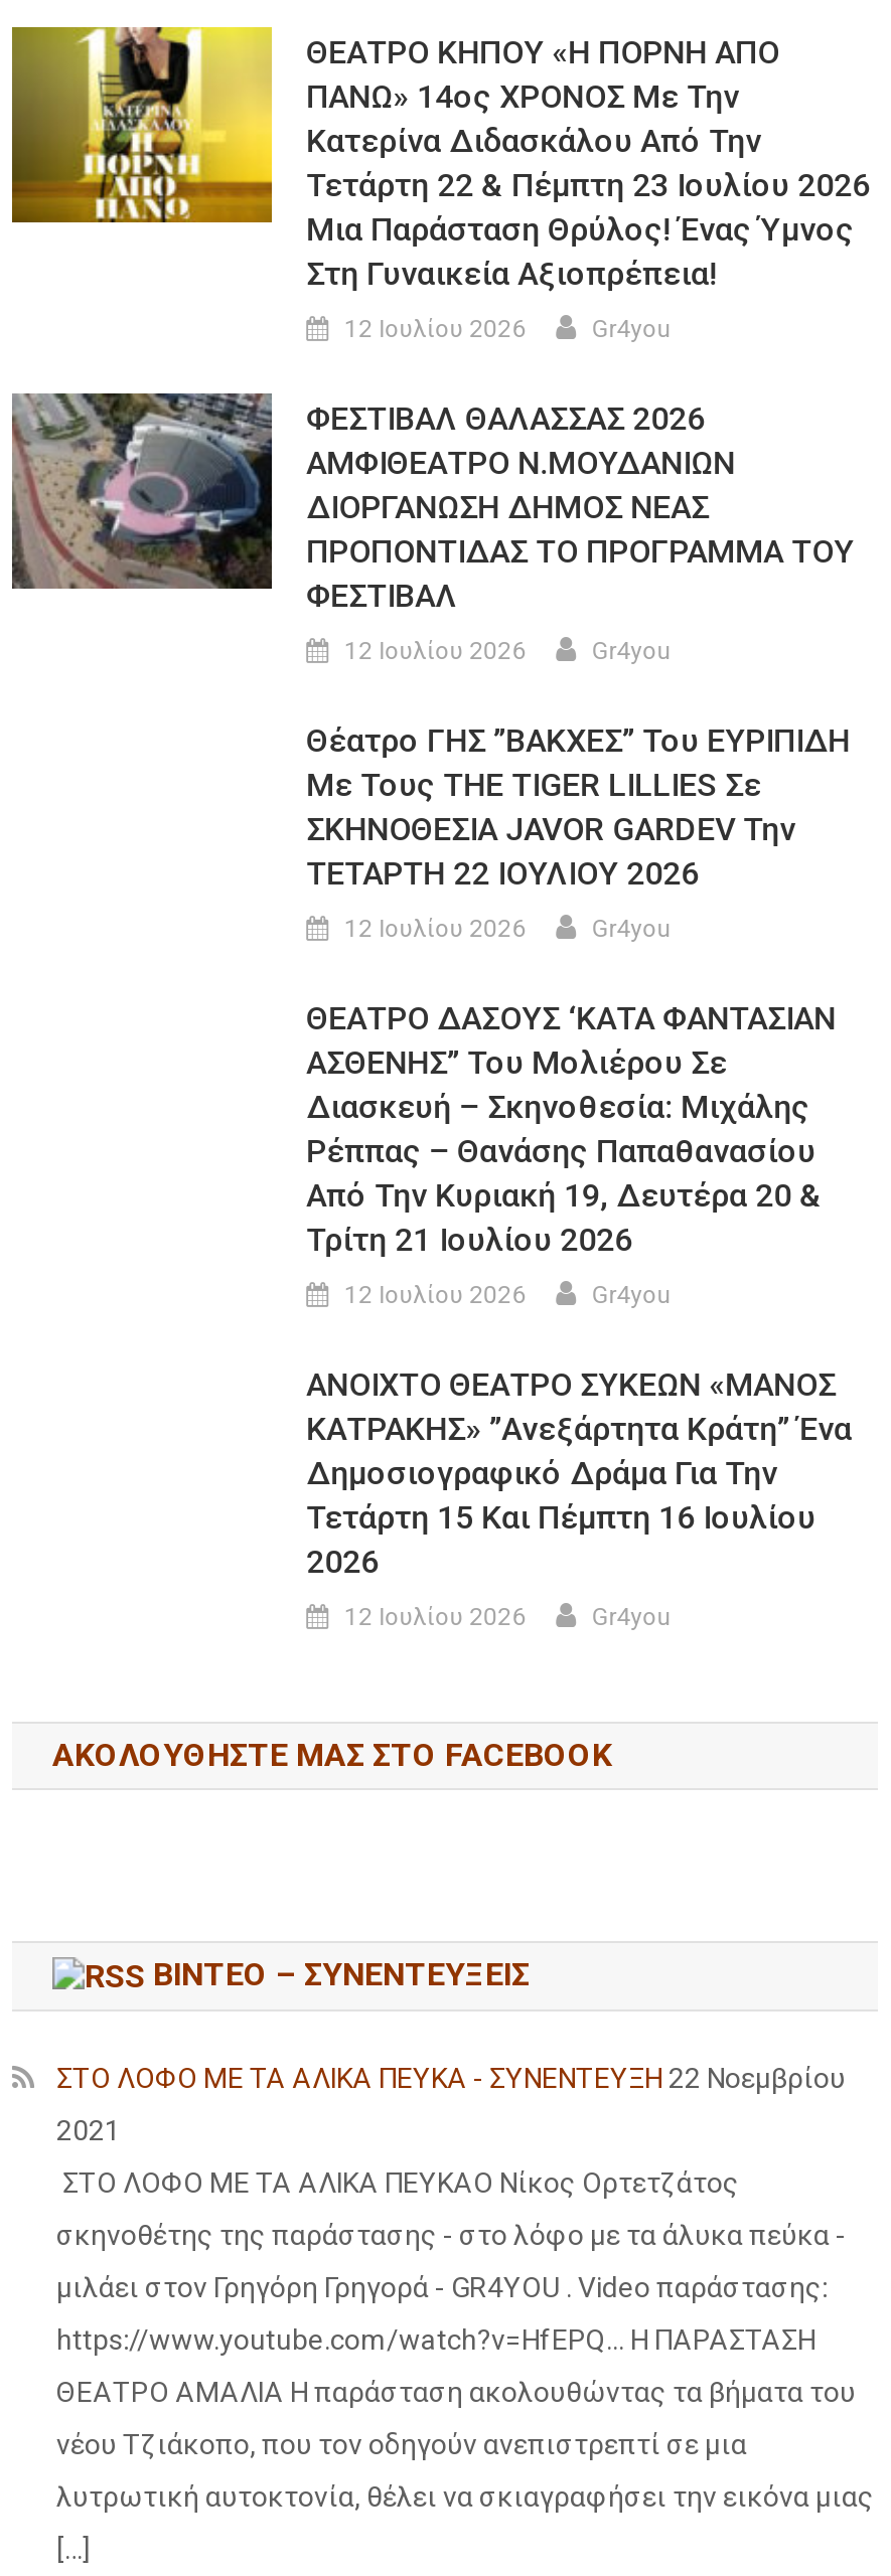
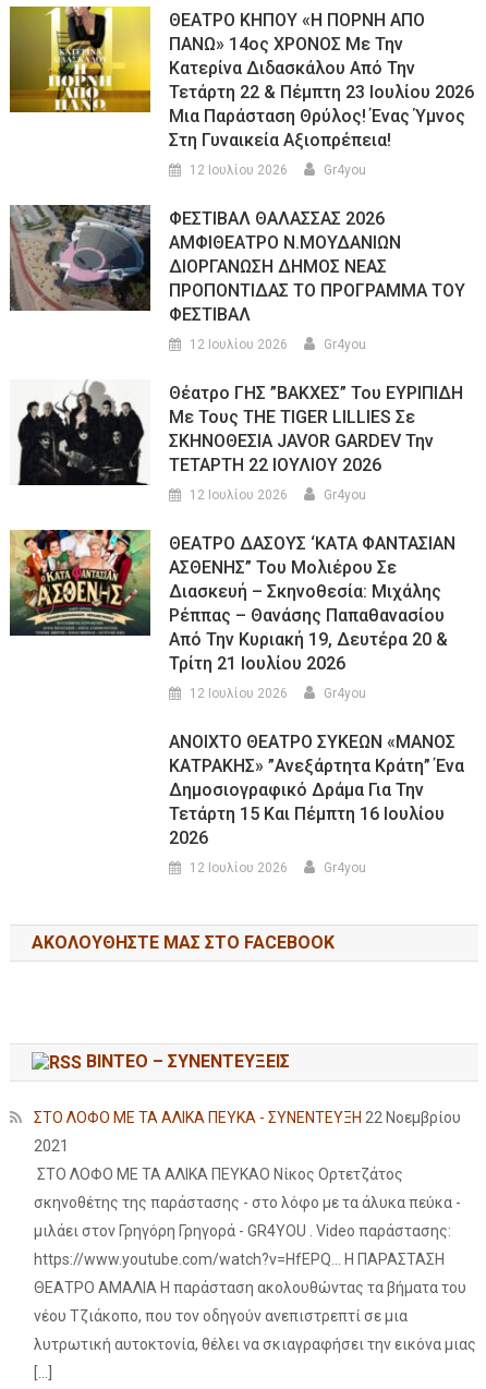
none -> [16,379,149,486] [image]
none -> [9,529,151,637] [image]

